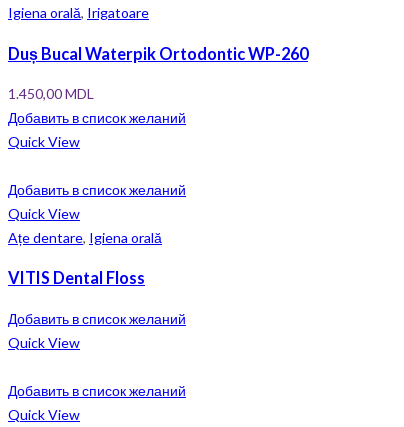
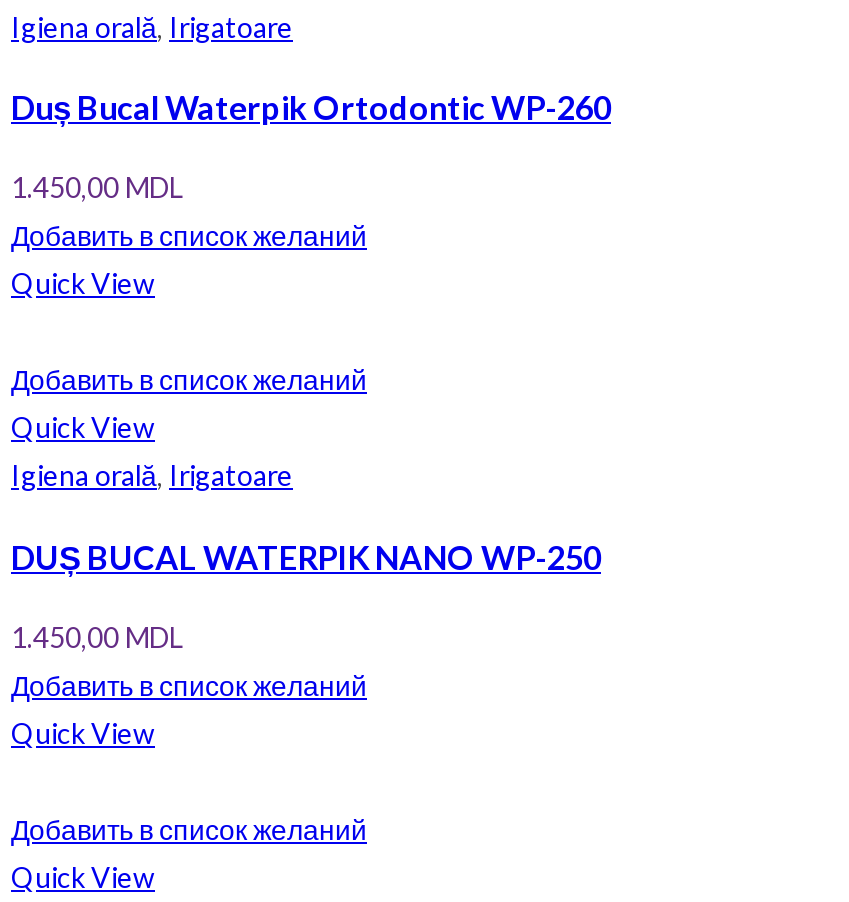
[8,229,162,287] Ațe dentare, Igiena orală | VITIS Dental Floss -> [11,458,601,654] Igiena orală, Irigatoare | DUȘ BUCAL WATERPIK NANO WP-250 | 1.450,00 MDL

